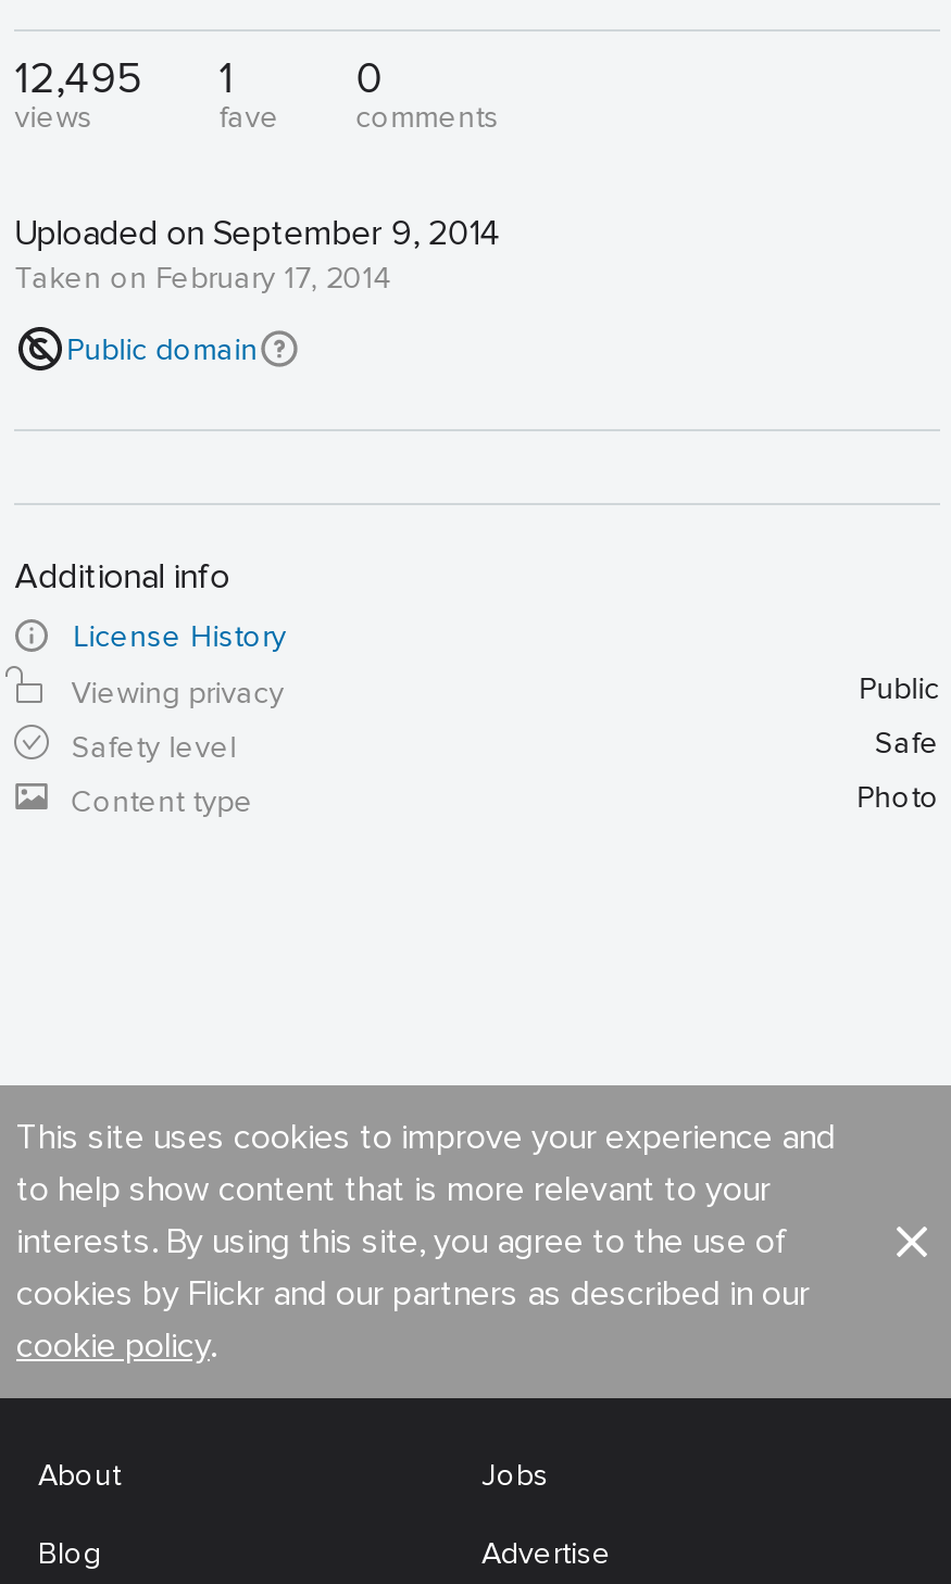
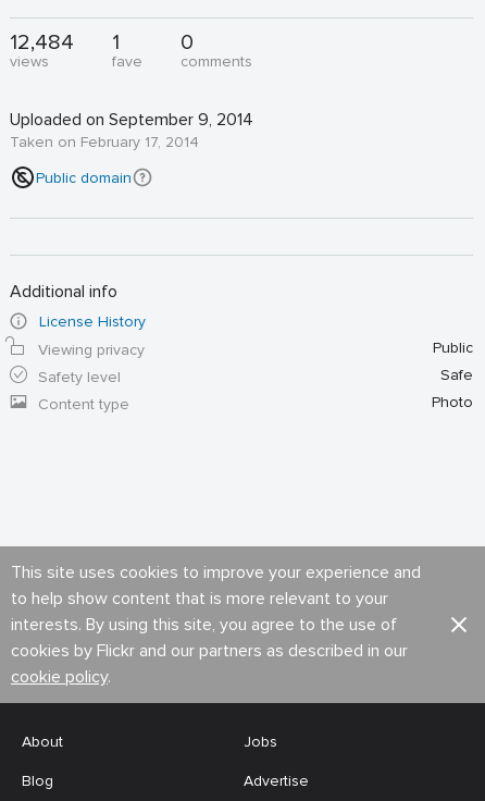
[15,53,234,105] 12,495 1 -> [10,29,120,56] 12,484 1

